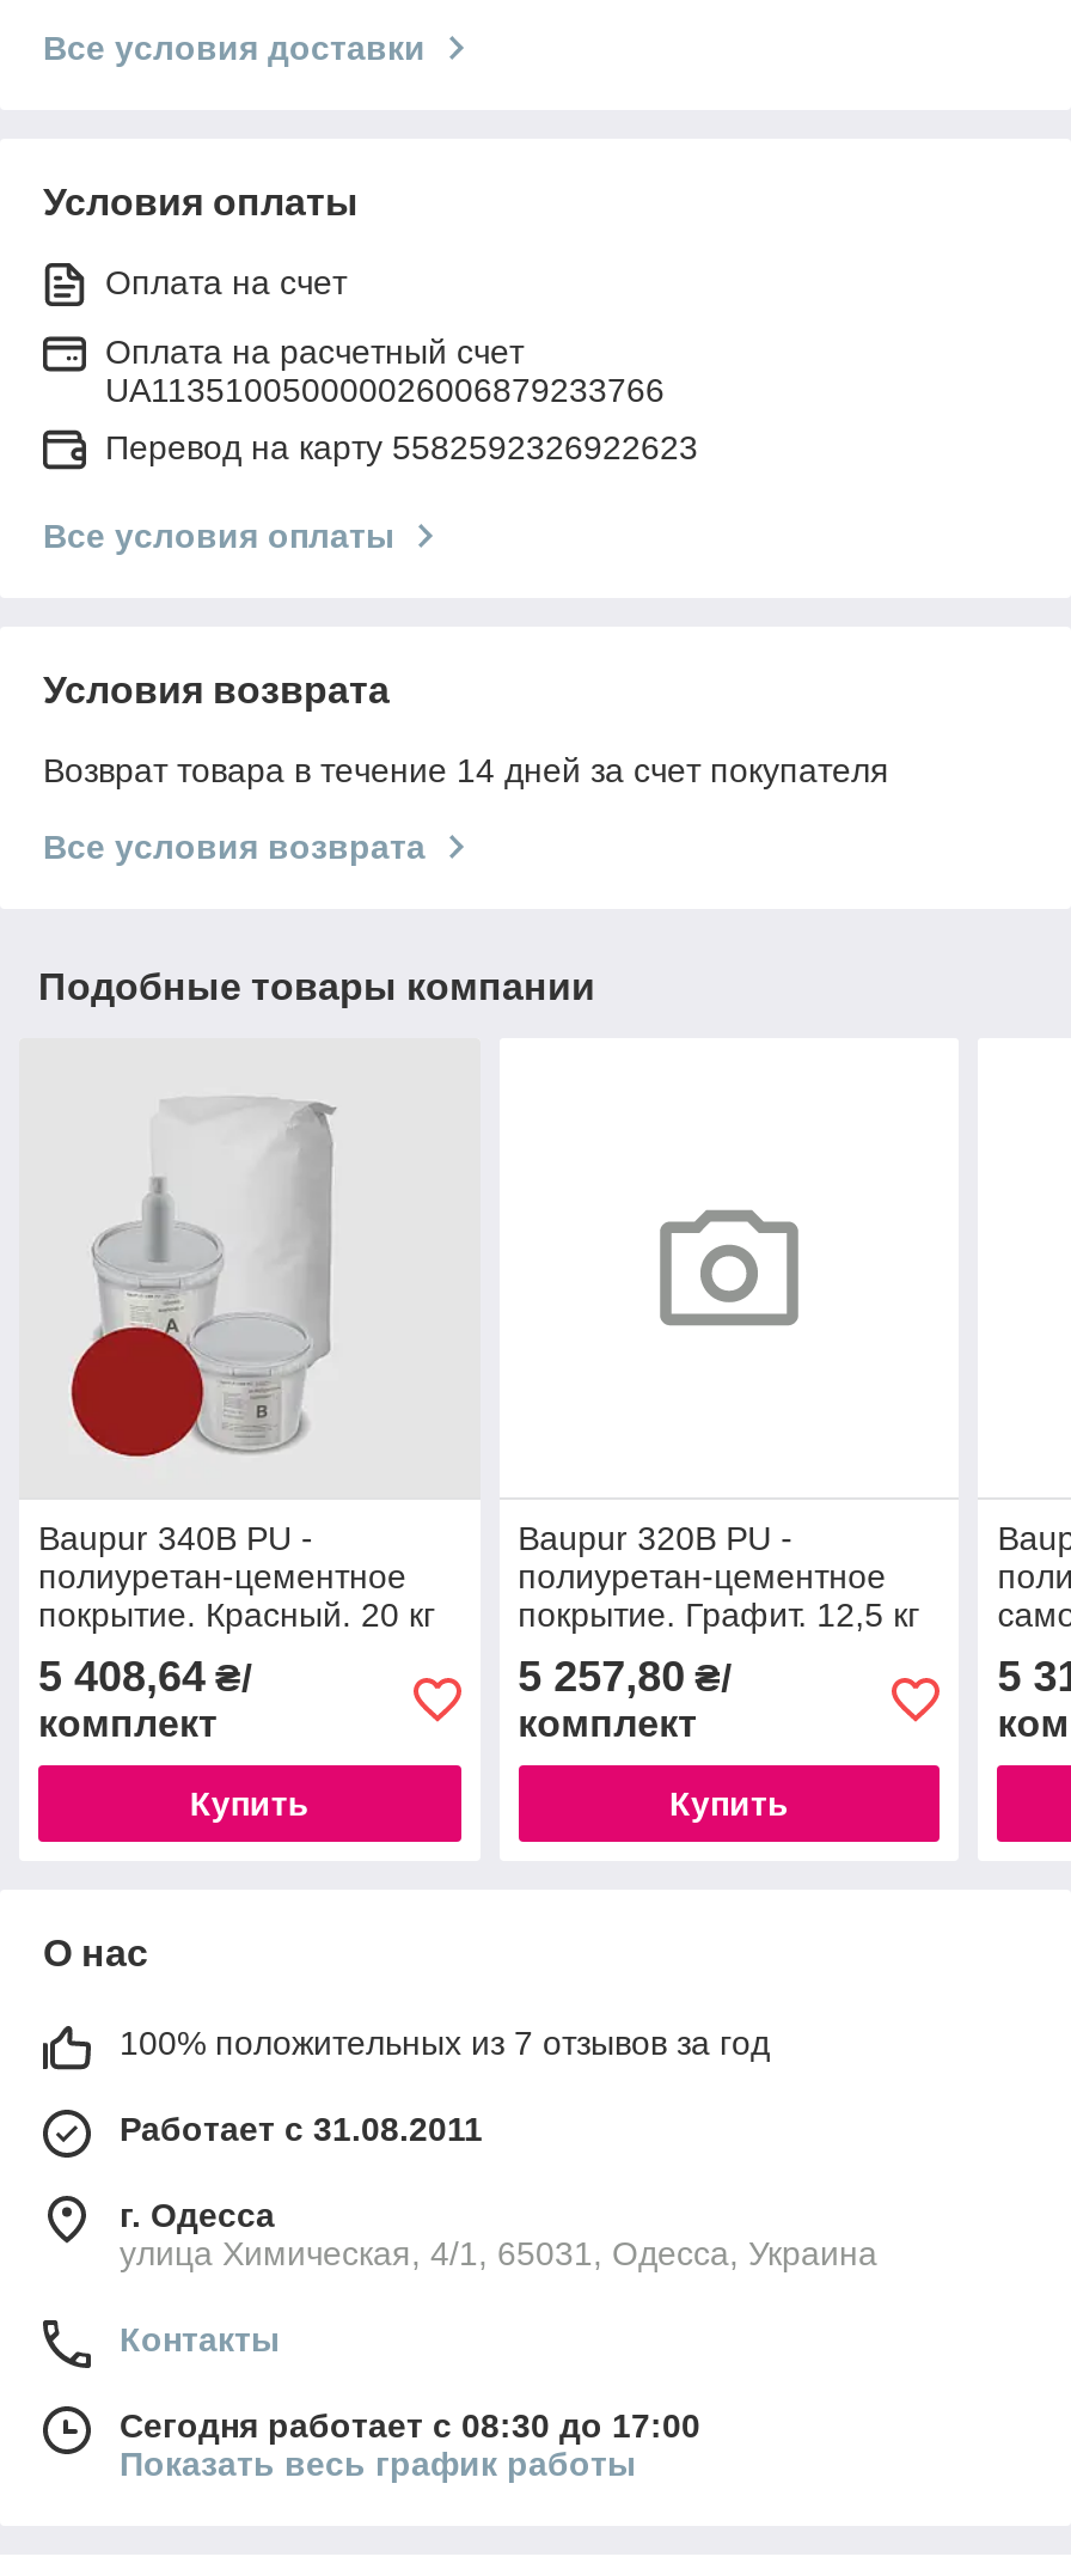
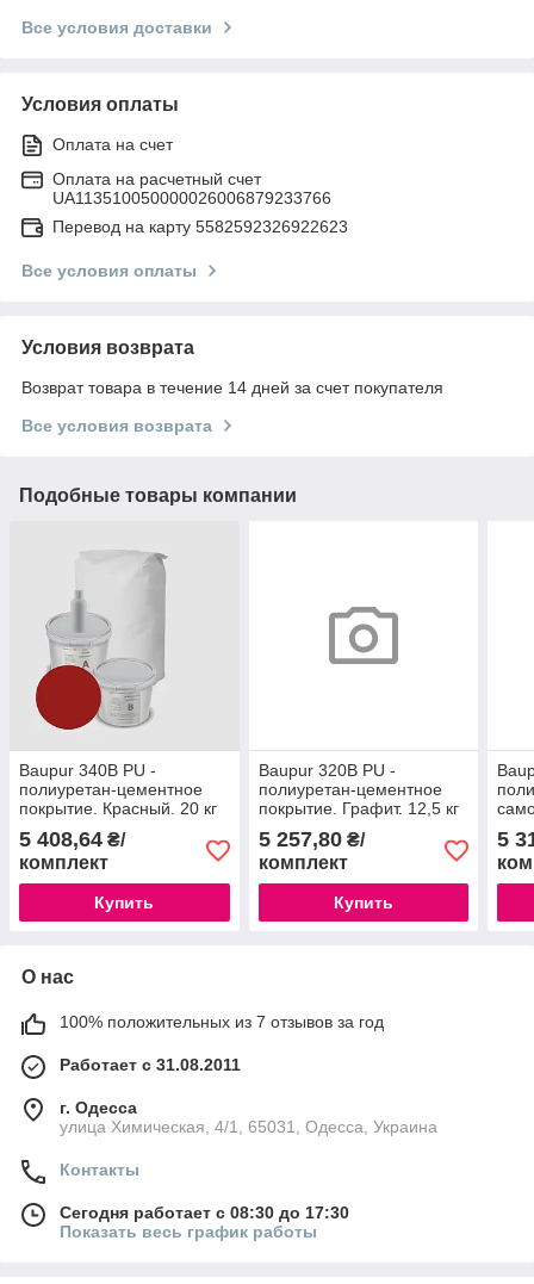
[120,2407,700,2446] Сегодня работает с 08:30 до 17:00 -> [60,1203,349,1222] Сегодня работает с 08:30 до 17:30

